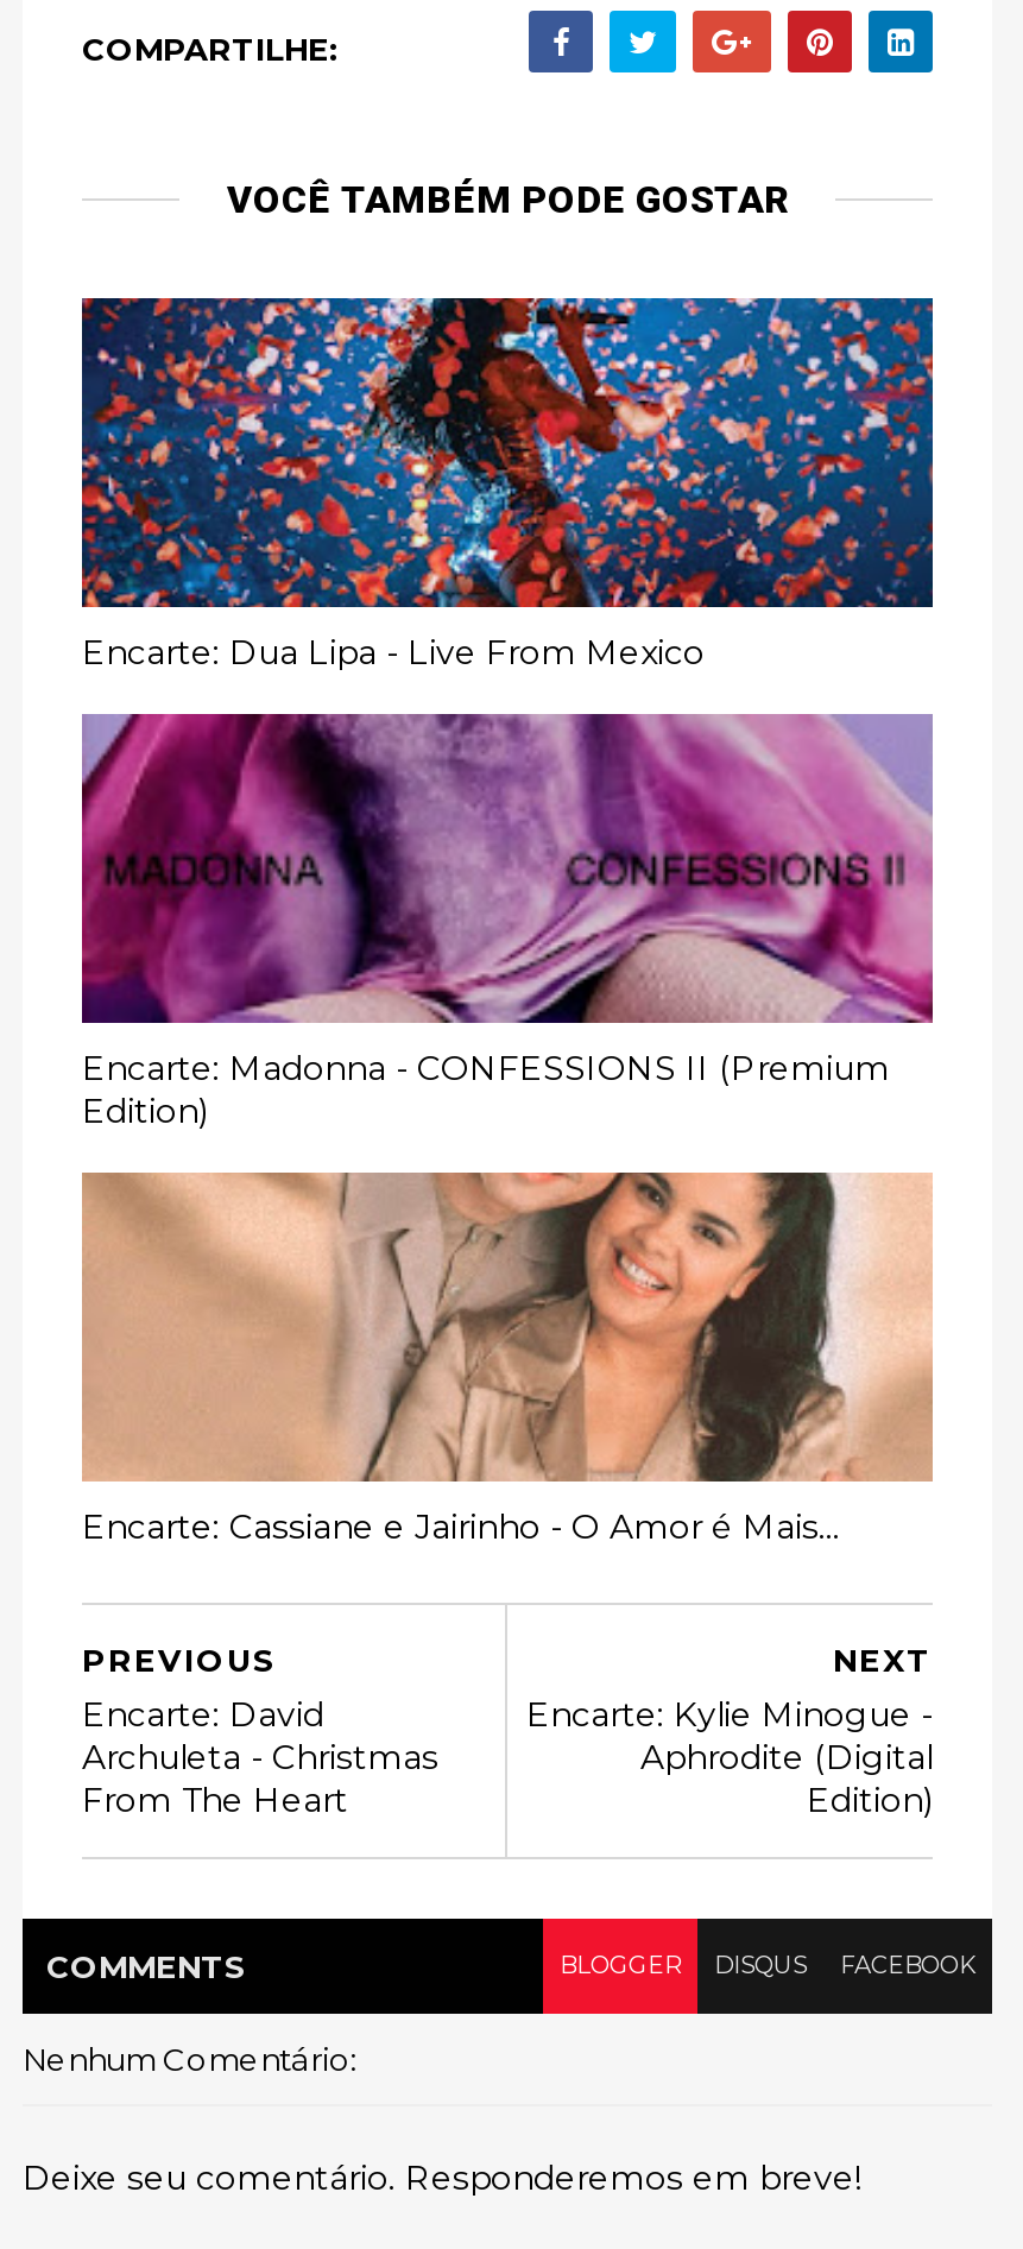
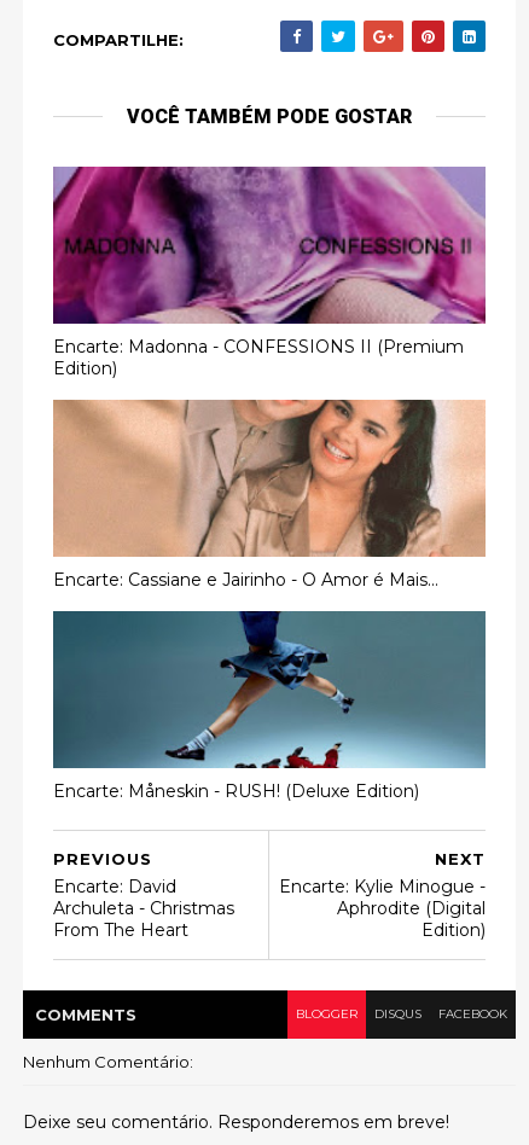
[80,296,935,672] [image] | Encarte: Dua Lipa - Live From Mexico -> none
moved [77,709,937,1547] -> [51,164,488,590]: [image] | Encarte: Madonna - CONFESSIONS II (Premium | Edition) | Encarte: Cassiane e Jairinho - O Amor é Mais...
none -> [52,610,487,801] [image] | Encarte: Måneskin - RUSH! (Deluxe Edition)

